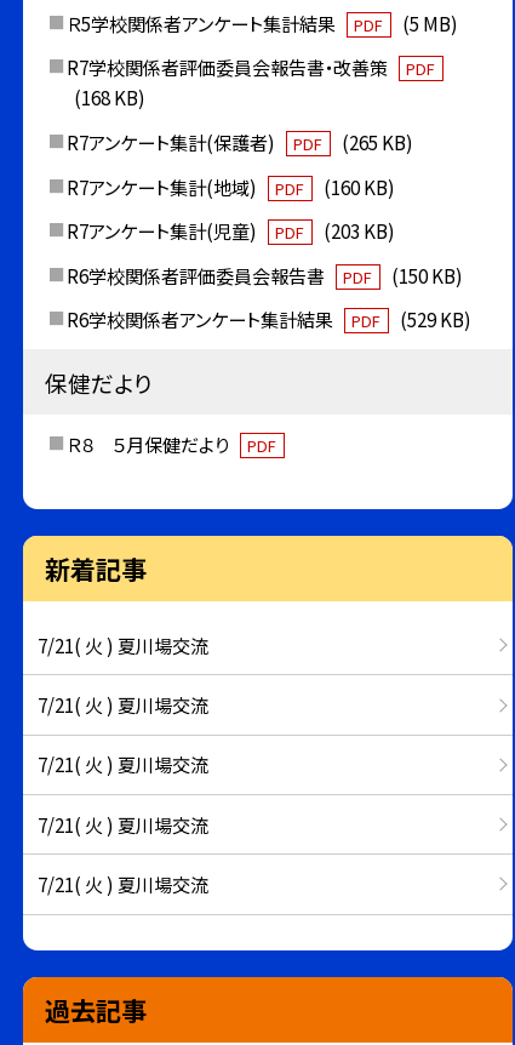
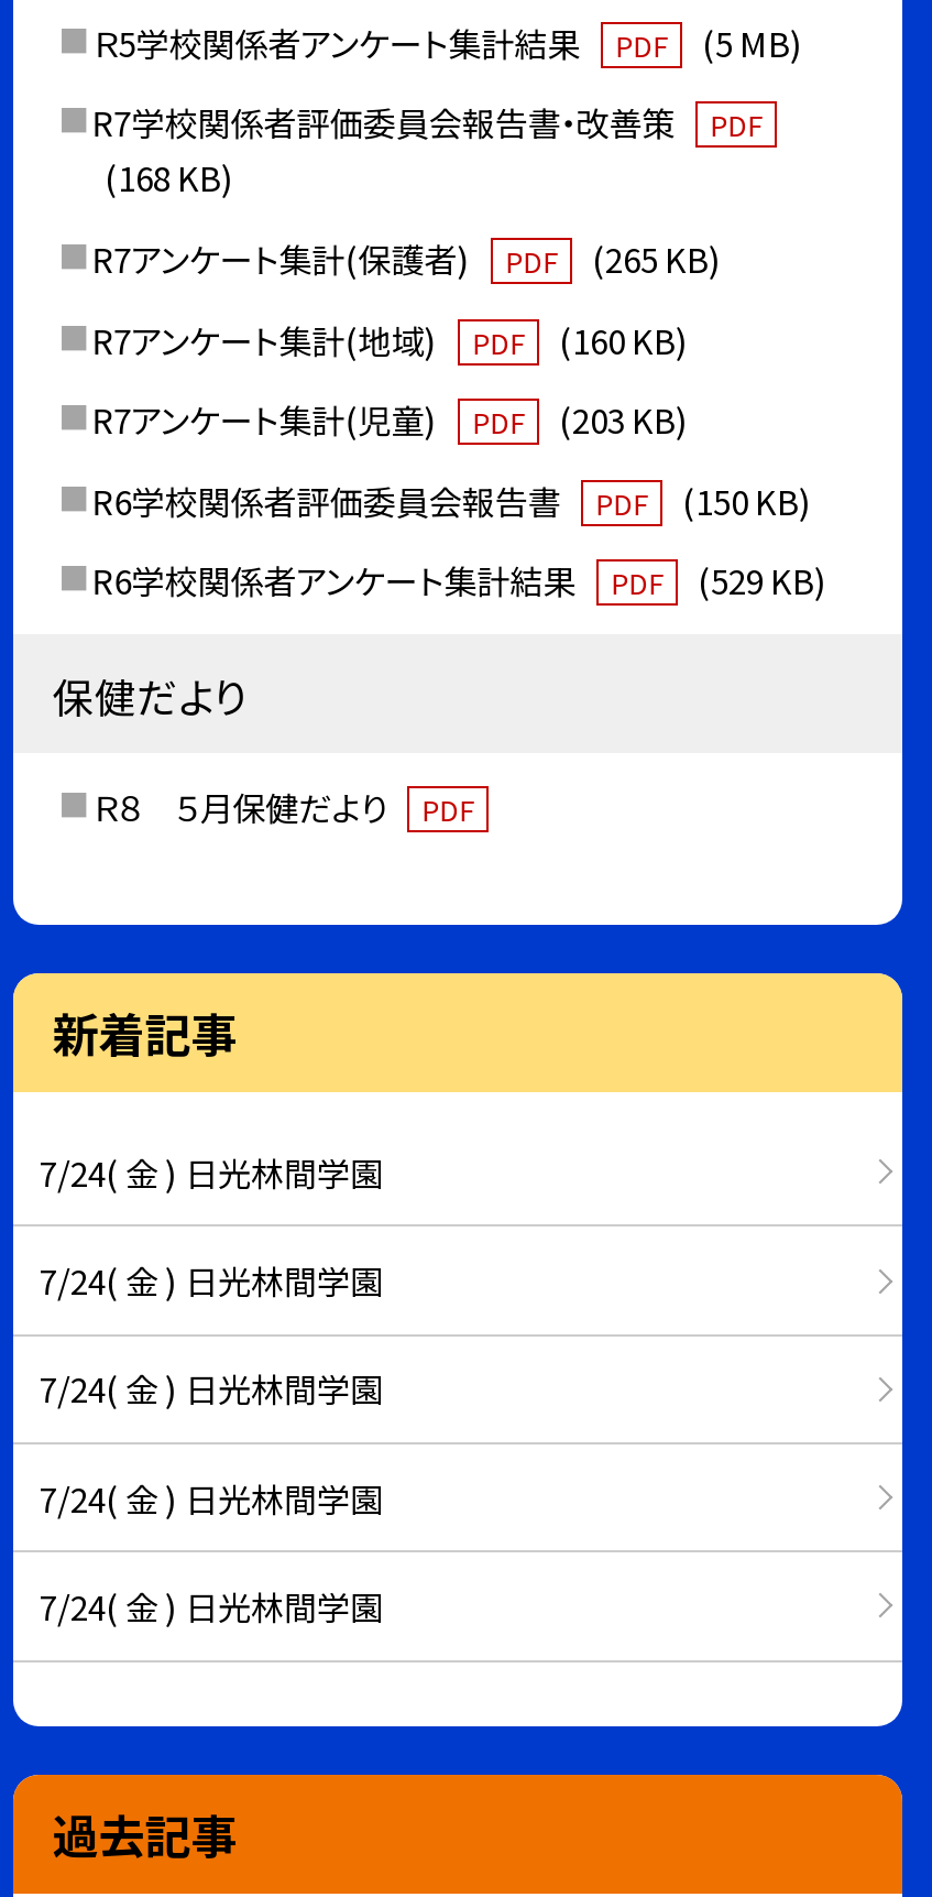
[38,631,208,658] 7/21( 火 ) 夏川場交流 -> [40,1147,383,1195] 7/24( 金 ) 日光林間学園
[38,691,208,718] 7/21( 火 ) 夏川場交流 -> [40,1255,383,1304] 7/24( 金 ) 日光林間学園
[38,751,208,777] 7/21( 火 ) 夏川場交流 -> [40,1364,383,1412] 7/24( 金 ) 日光林間学園
[38,811,208,837] 7/21( 火 ) 夏川場交流 -> [40,1472,383,1521] 7/24( 金 ) 日光林間学園
[38,870,208,897] 7/21( 火 ) 夏川場交流 -> [40,1581,383,1629] 7/24( 金 ) 日光林間学園

